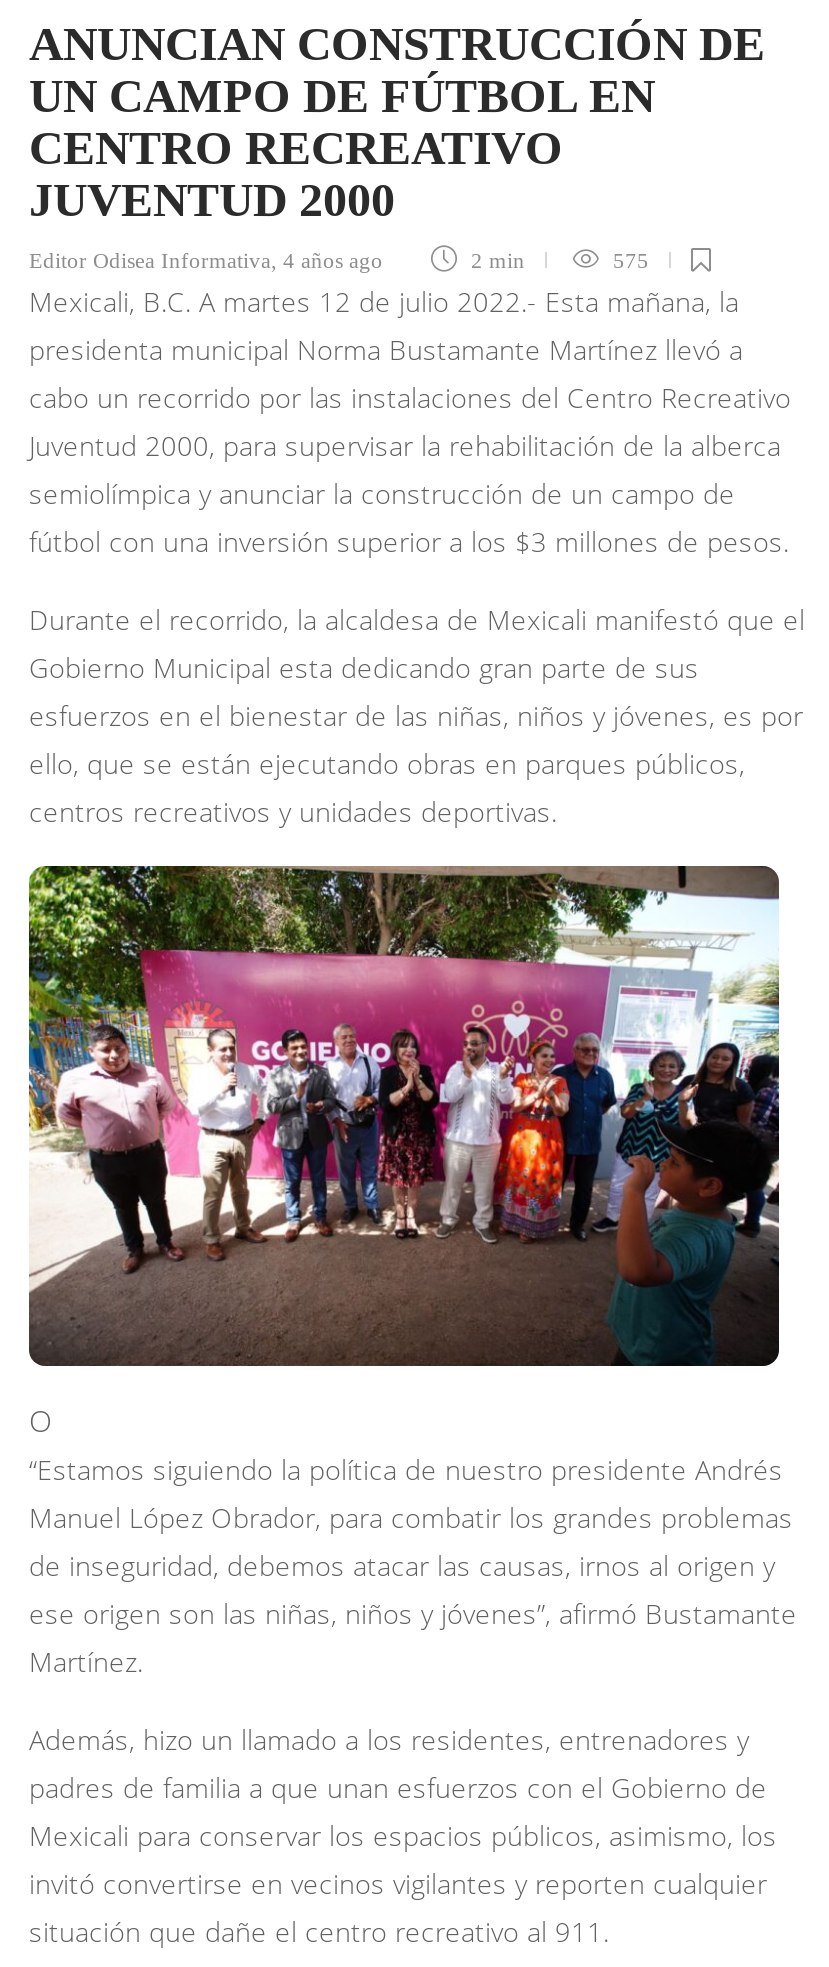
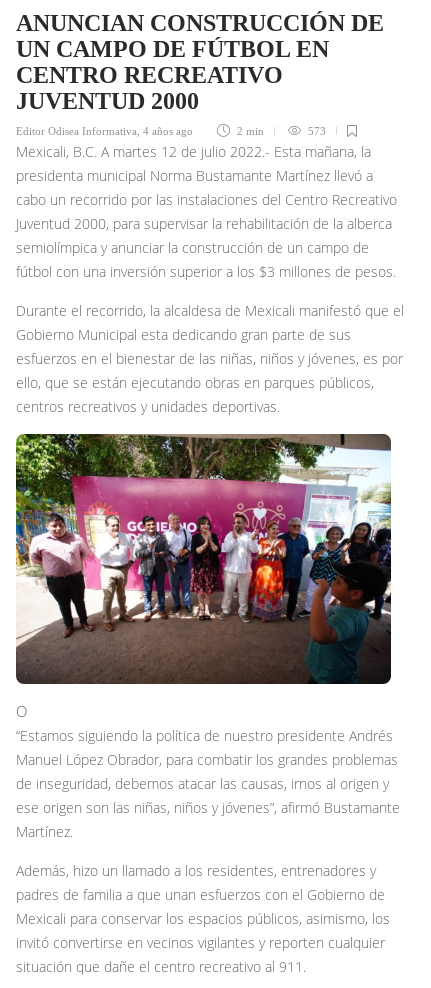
[607,248,649,272] 575 -> [305,125,326,137] 573

